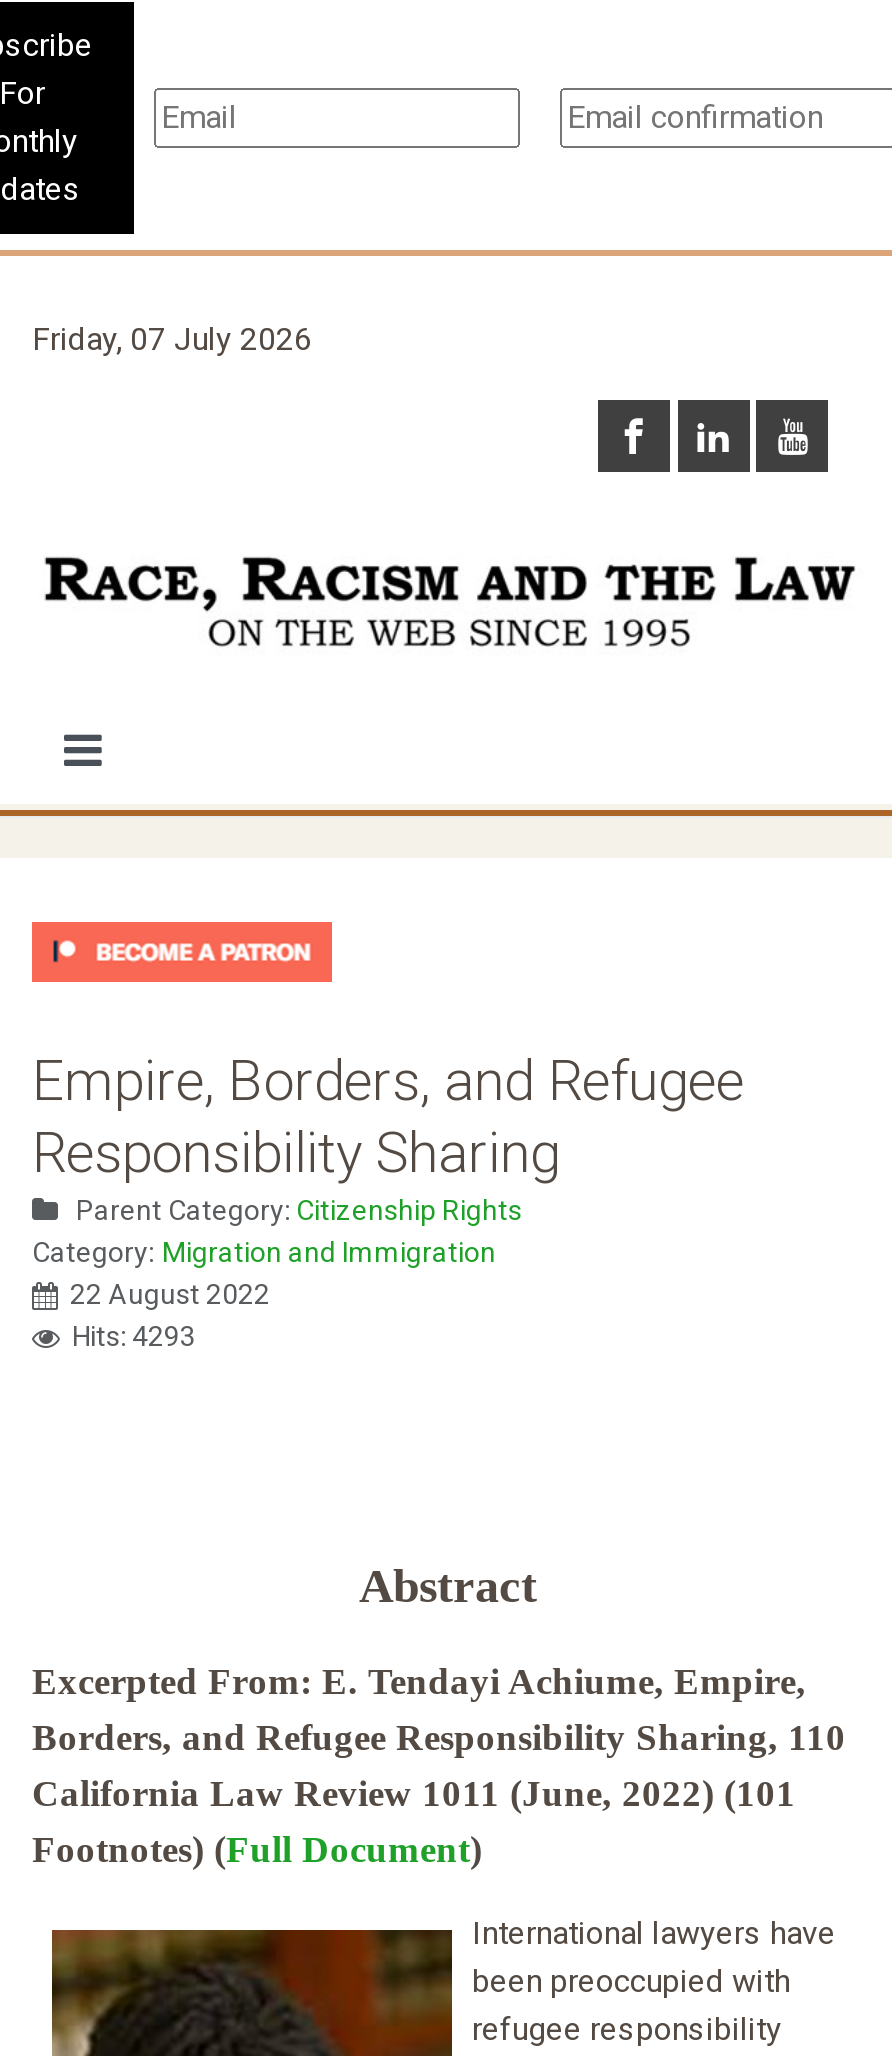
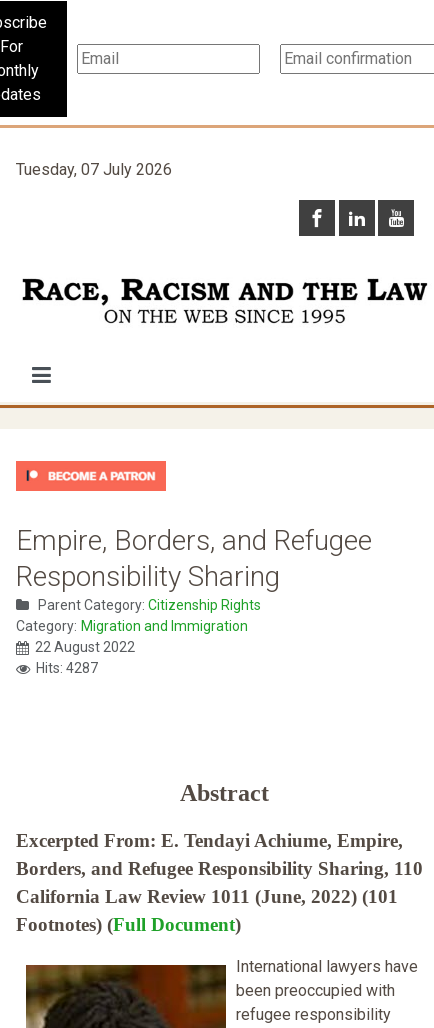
[32,320,312,358] Friday, 07 July 2026 -> [16,160,172,179] Tuesday, 07 July 2026
[72,1320,196,1352] Hits: 4293 -> [36,660,98,676] Hits: 4287

